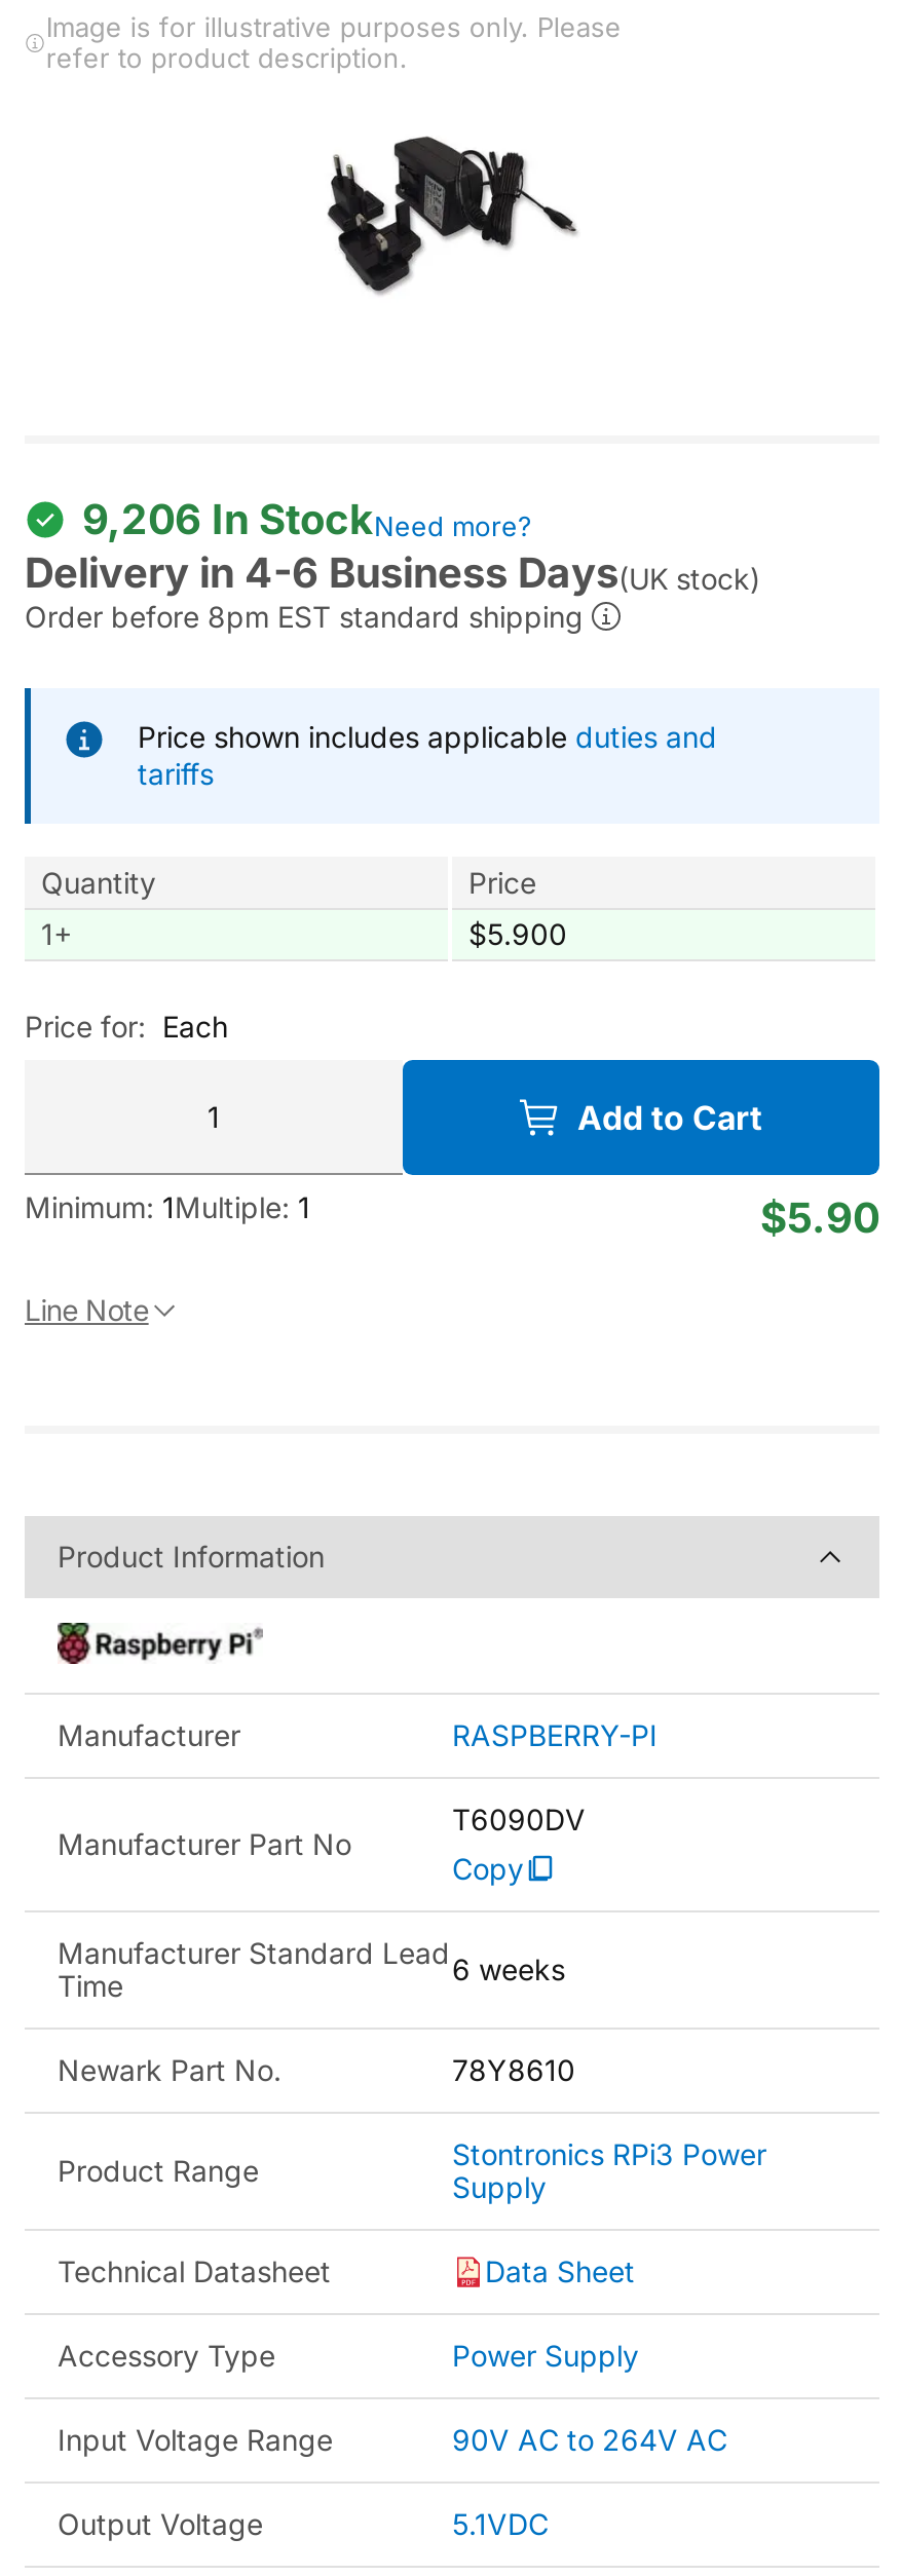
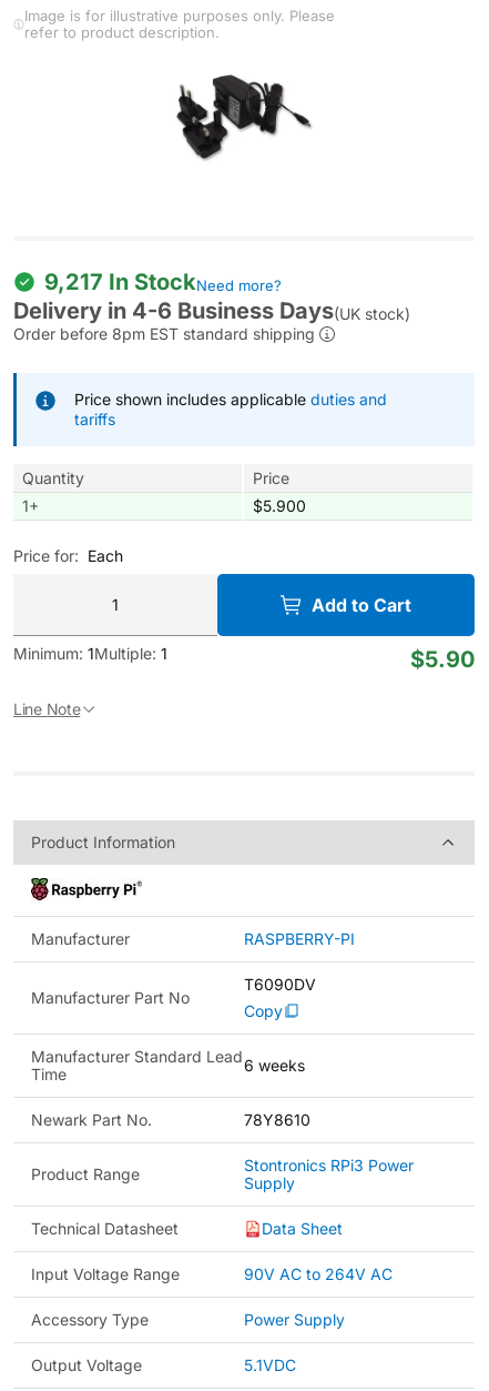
[82,495,532,544] 9,206 In StockNeed more? -> [44,269,282,295] 9,217 In StockNeed more?
moved [58,2338,639,2373] -> [31,1310,345,1329]: Accessory Type | Power Supply
moved [58,2422,727,2457] -> [31,1264,393,1283]: Input Voltage Range | 90V AC to 264V AC

